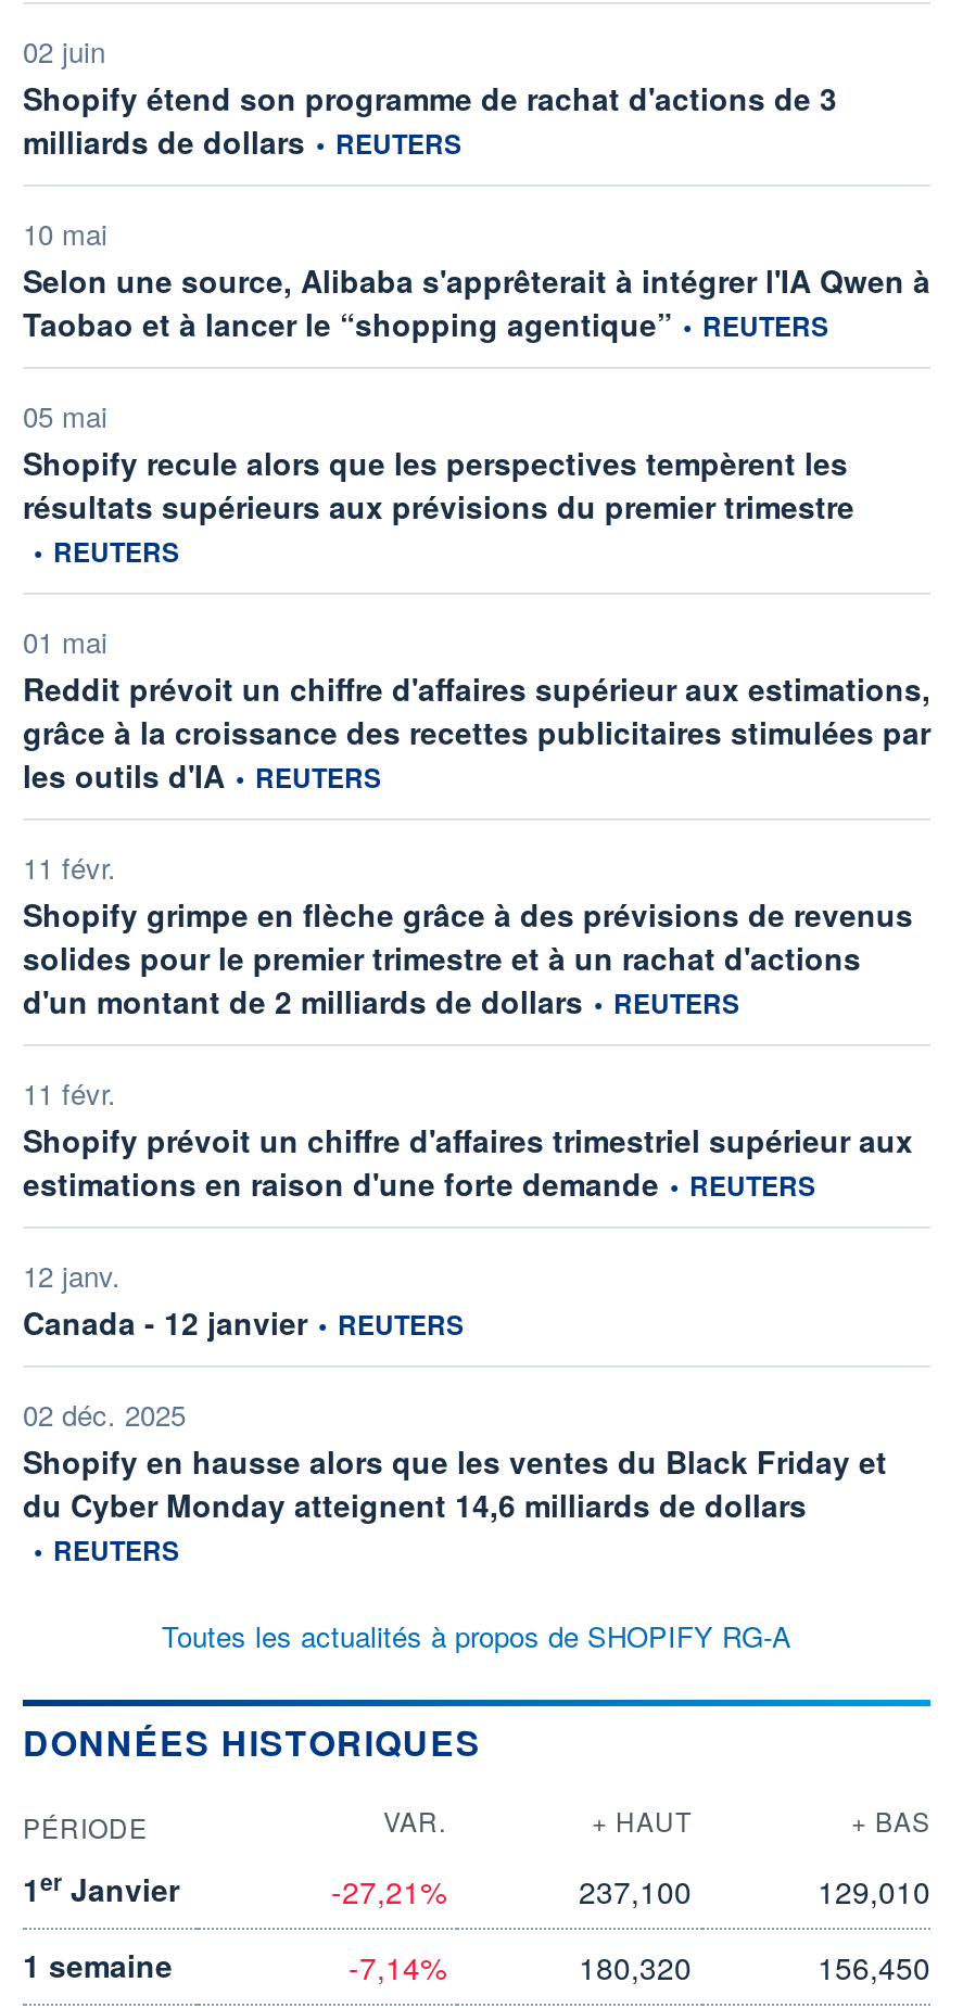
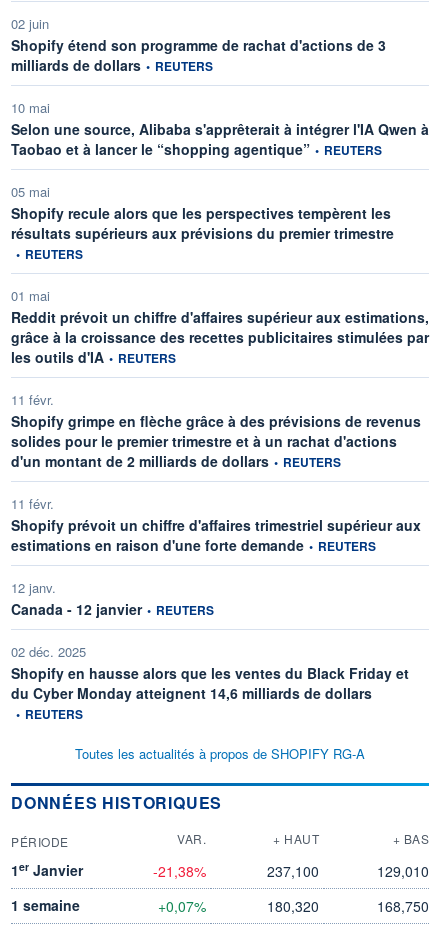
[331,1869,446,1912] -27,21% -> [153,861,206,881] -21,38%
[349,1945,446,1988] -7,14% -> [158,896,206,916] +0,07%
[818,1945,930,1988] 156,450 -> [377,896,429,916] 168,750

